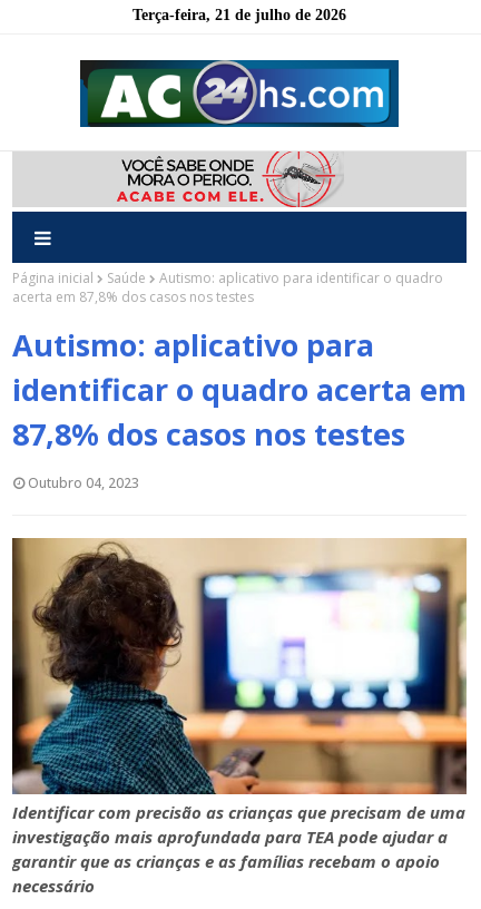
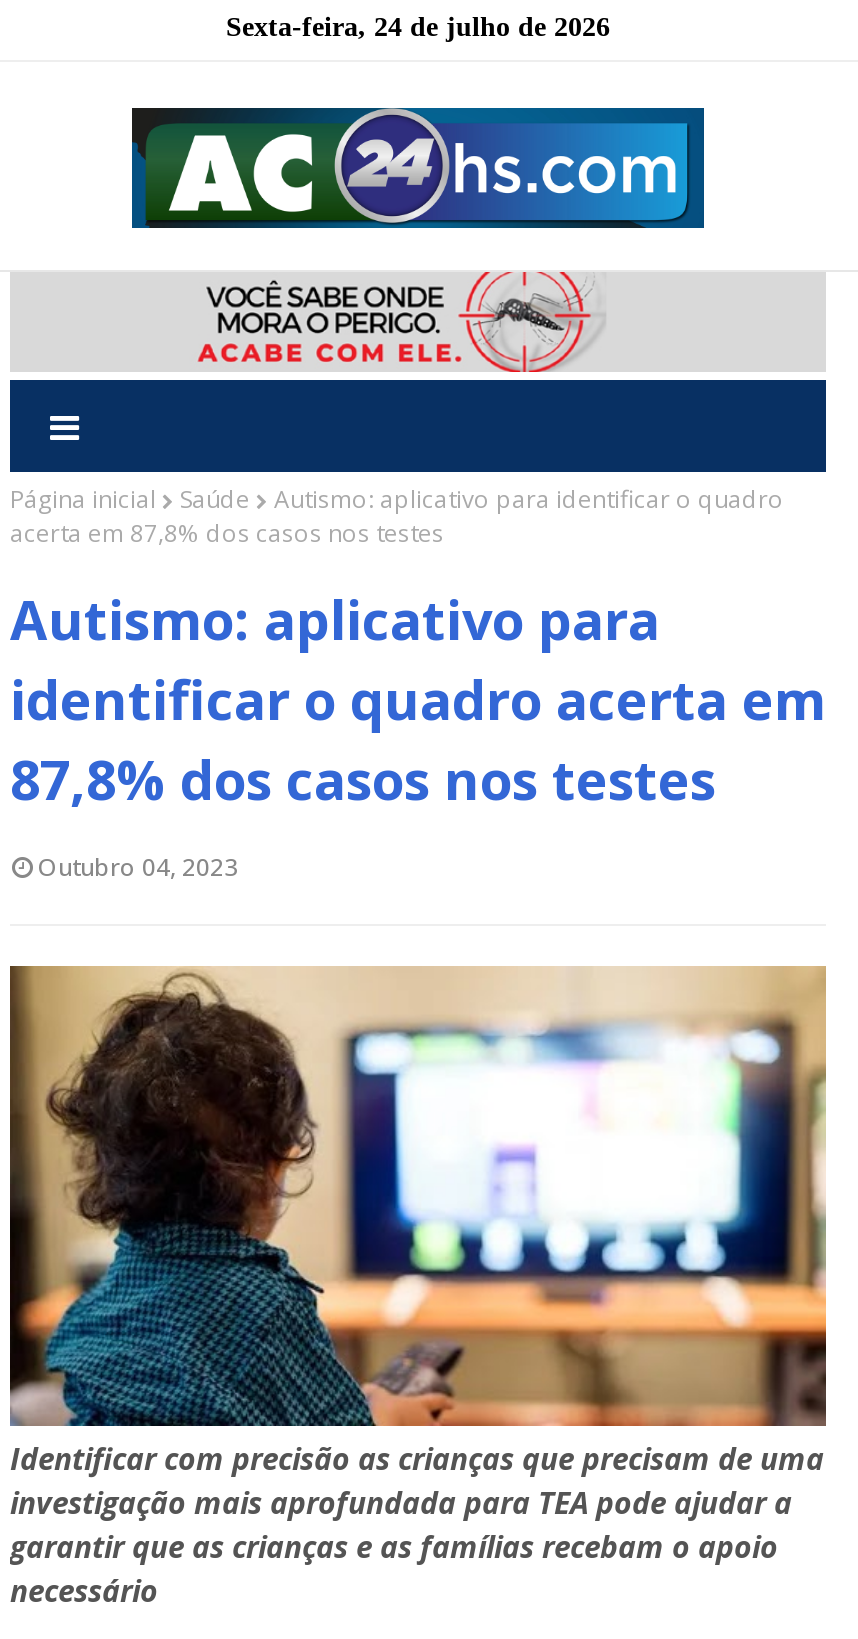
[132,7,346,23] Terça-feira, 21 de julho de 2026 -> [226,12,610,42] Sexta-feira, 24 de julho de 2026

